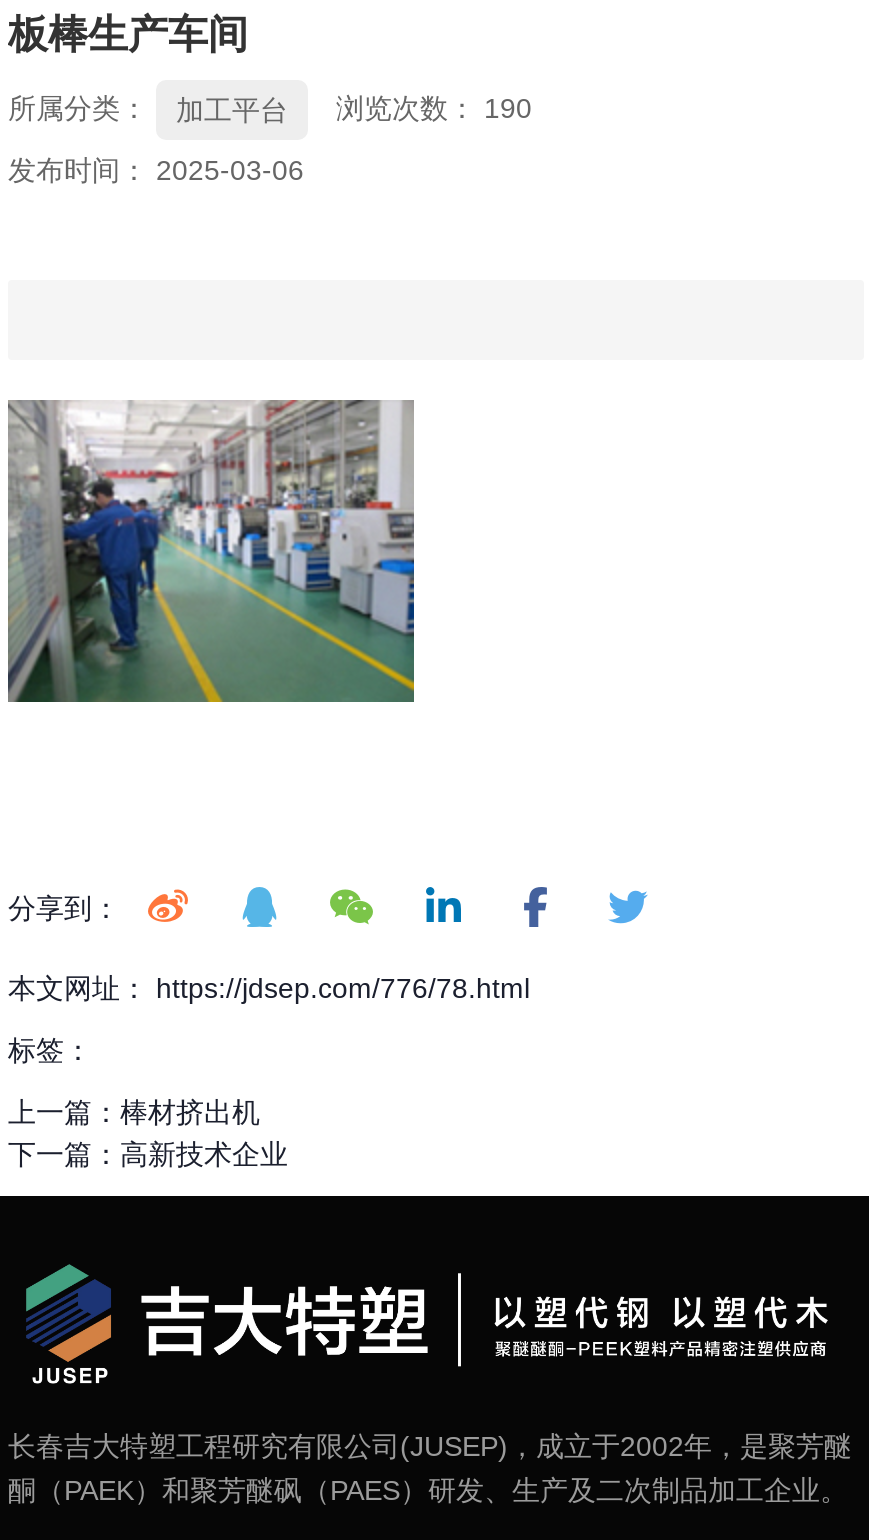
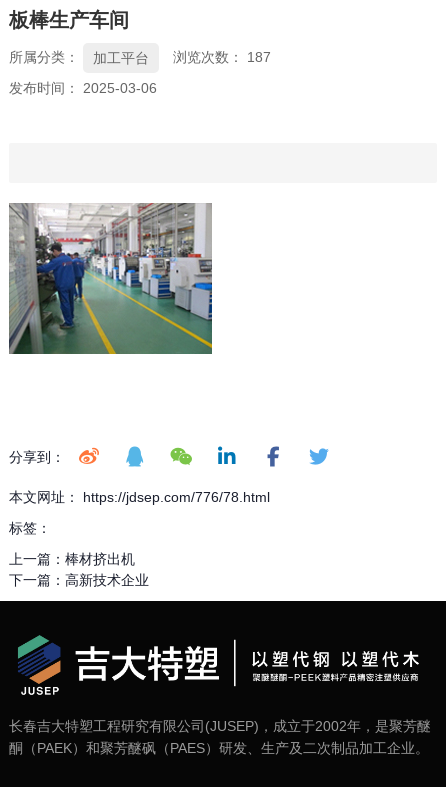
[8,92,532,127] 所属分类： 加工平台 浏览次数：190 -> [9,49,271,66] 所属分类： 加工平台 浏览次数：187

